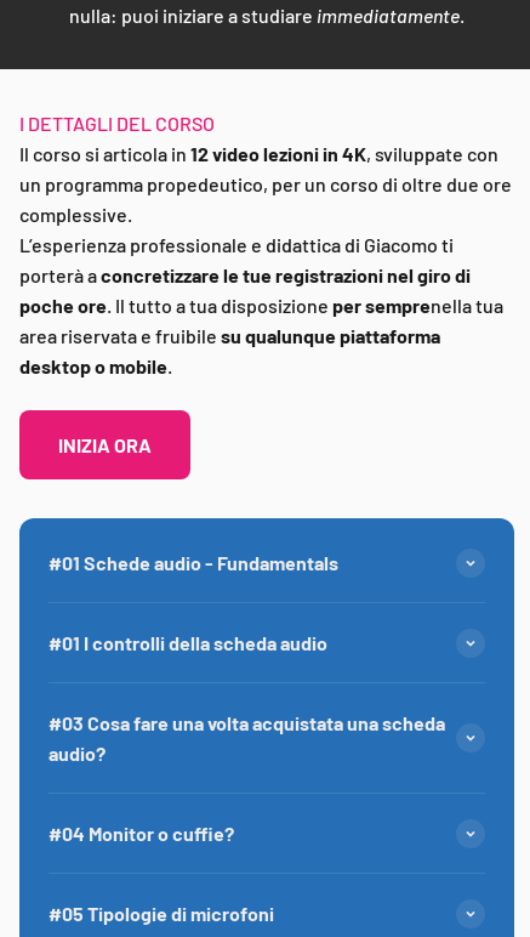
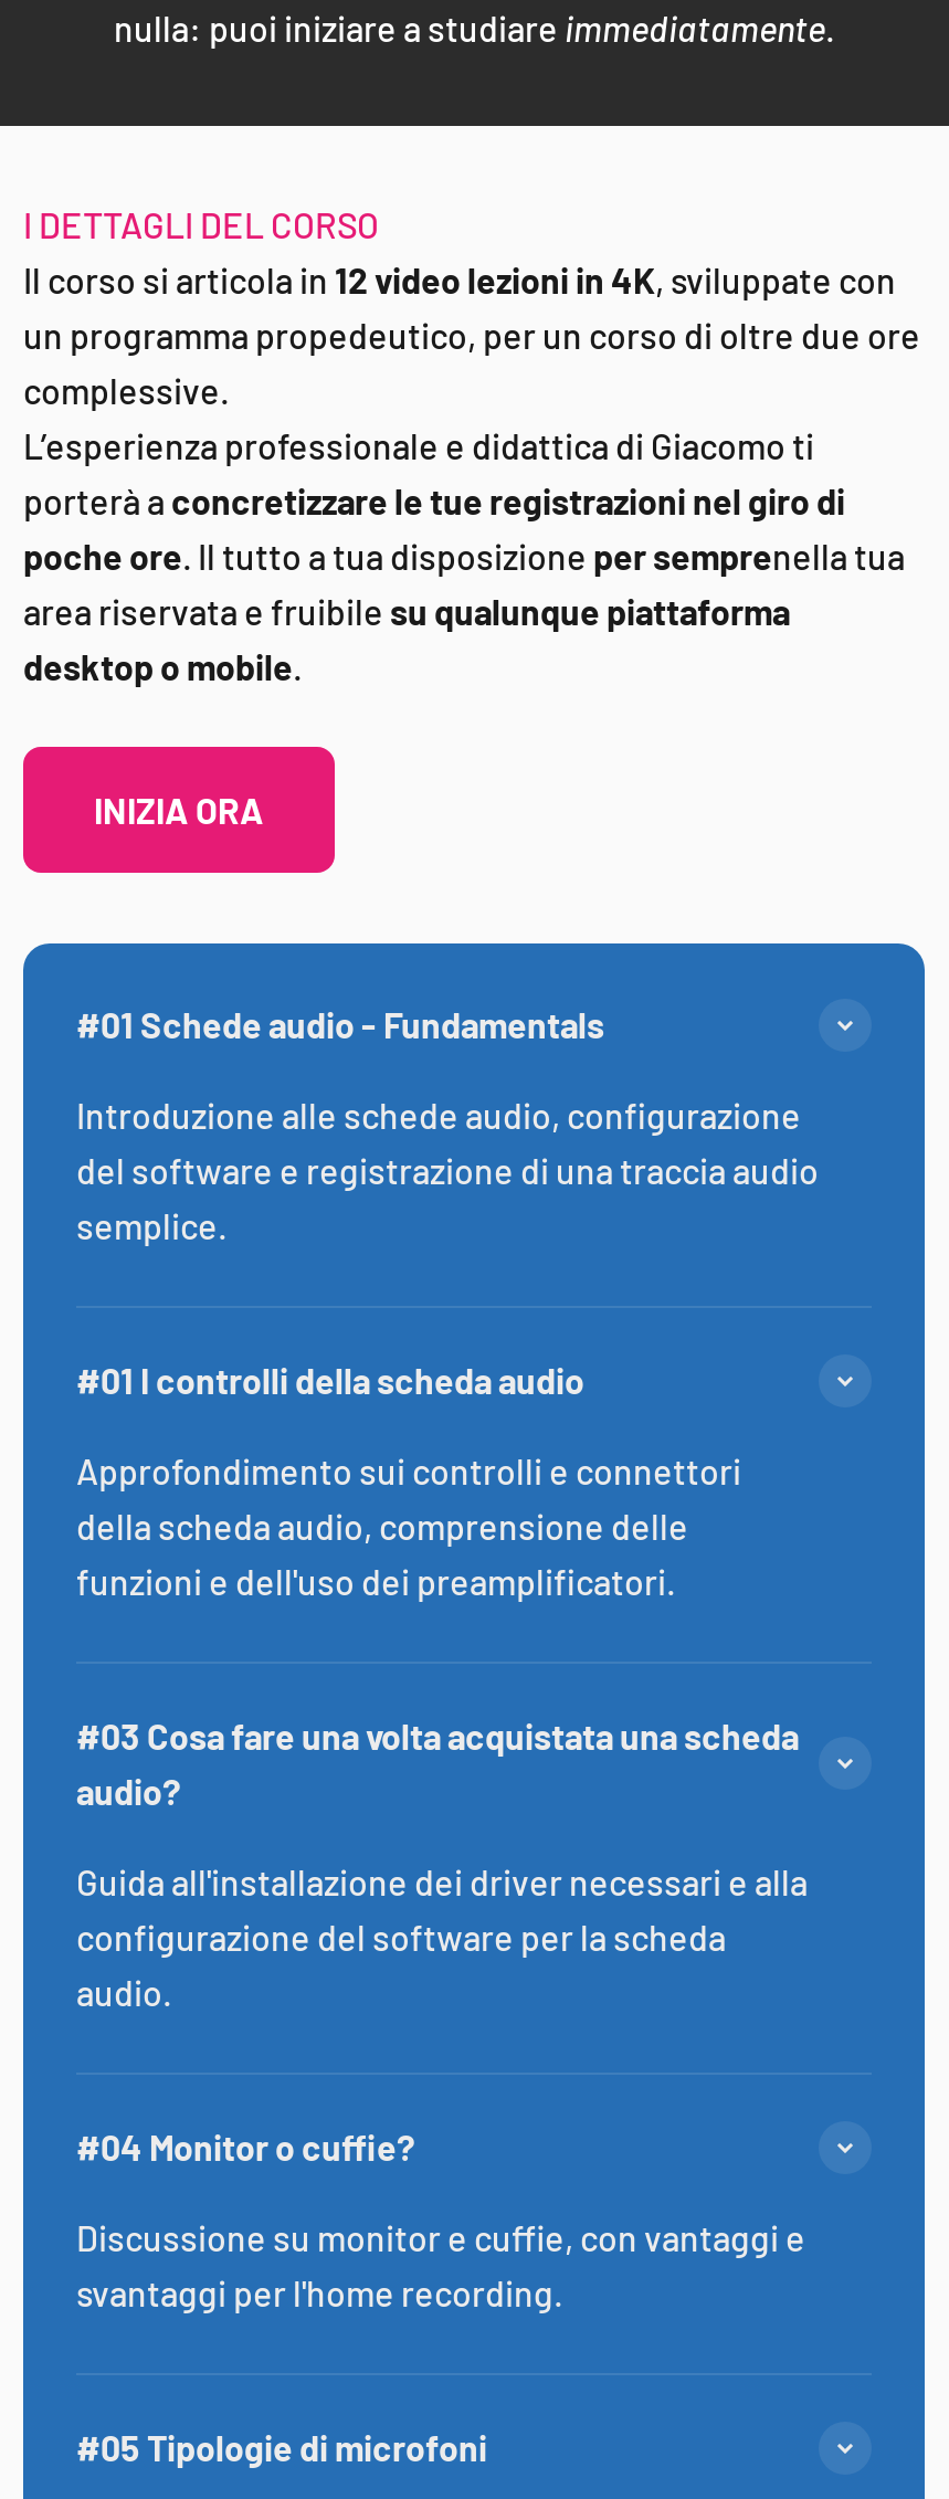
none -> [76,1094,819,1246] Introduzione alle schede audio, configurazione | del software e registrazione di una traccia audio | semplice.
none -> [76,1449,741,1602] Approfondimento sui controlli e connettori | della scheda audio, comprensione delle | funzioni e dell'uso dei preamplificatori.
none -> [76,1860,808,2013] Guida all'installazione dei driver necessari e alla | configurazione del software per la scheda | audio.
none -> [76,2216,805,2313] Discussione su monitor e cuffie, con vantaggi e | svantaggi per l'home recording.

